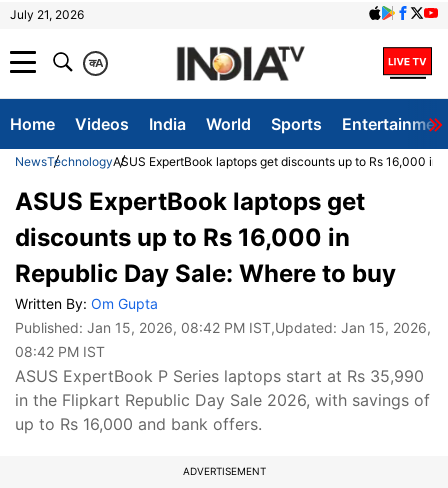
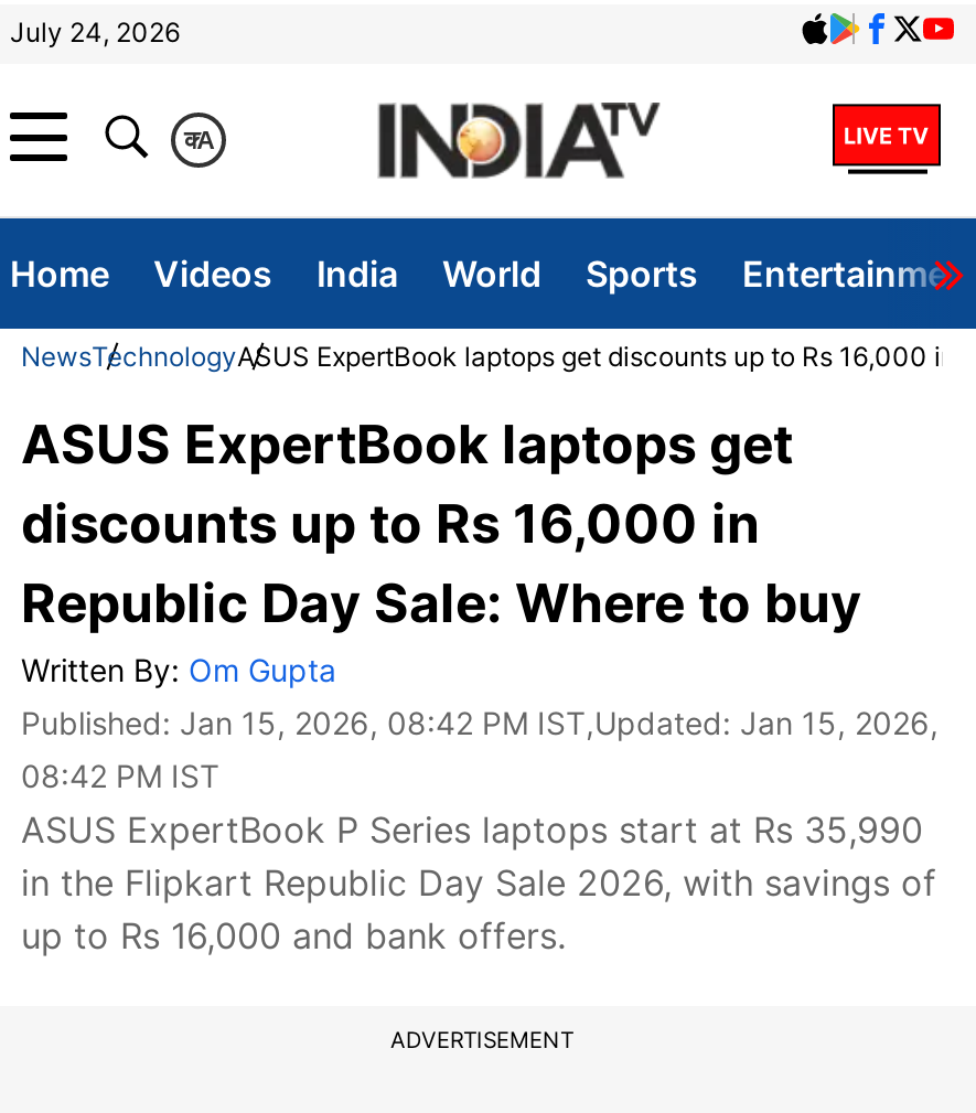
[10,7,84,22] July 21, 2026 -> [10,15,180,49] July 24, 2026

